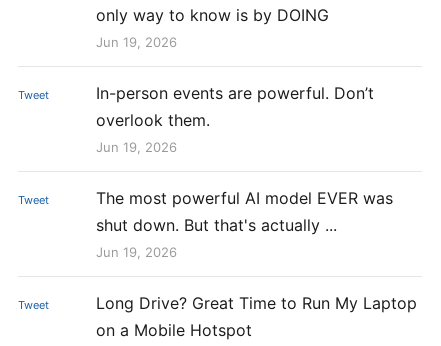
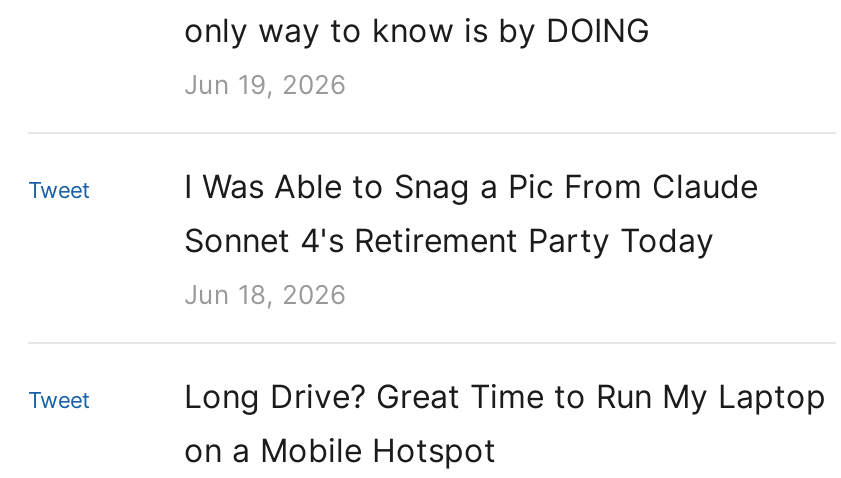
[18,83,393,260] In-person events are powerful. Don’t | overlook them. | Jun 19, 2026 | Tweet | The most powerful AI model EVER was | shut down. But that's actually ... | Jun 19, 2026 -> [184,166,758,310] I Was Able to Snag a Pic From Claude | Sonnet 4's Retirement Party Today | Jun 18, 2026

